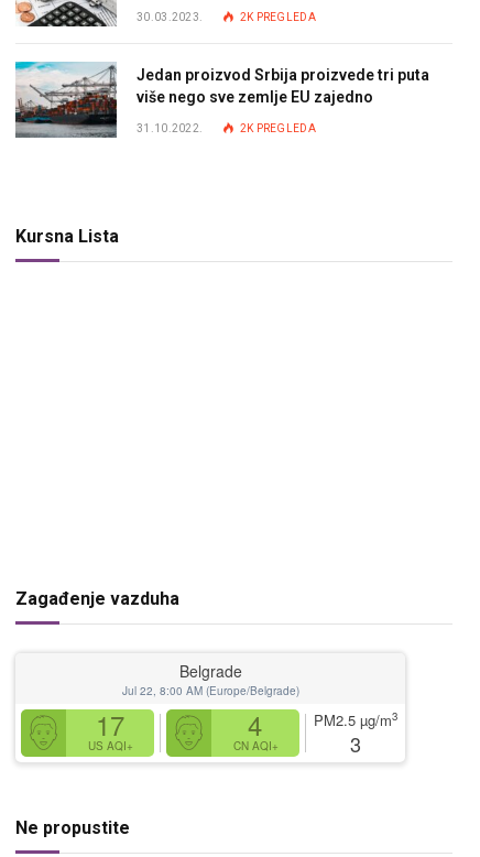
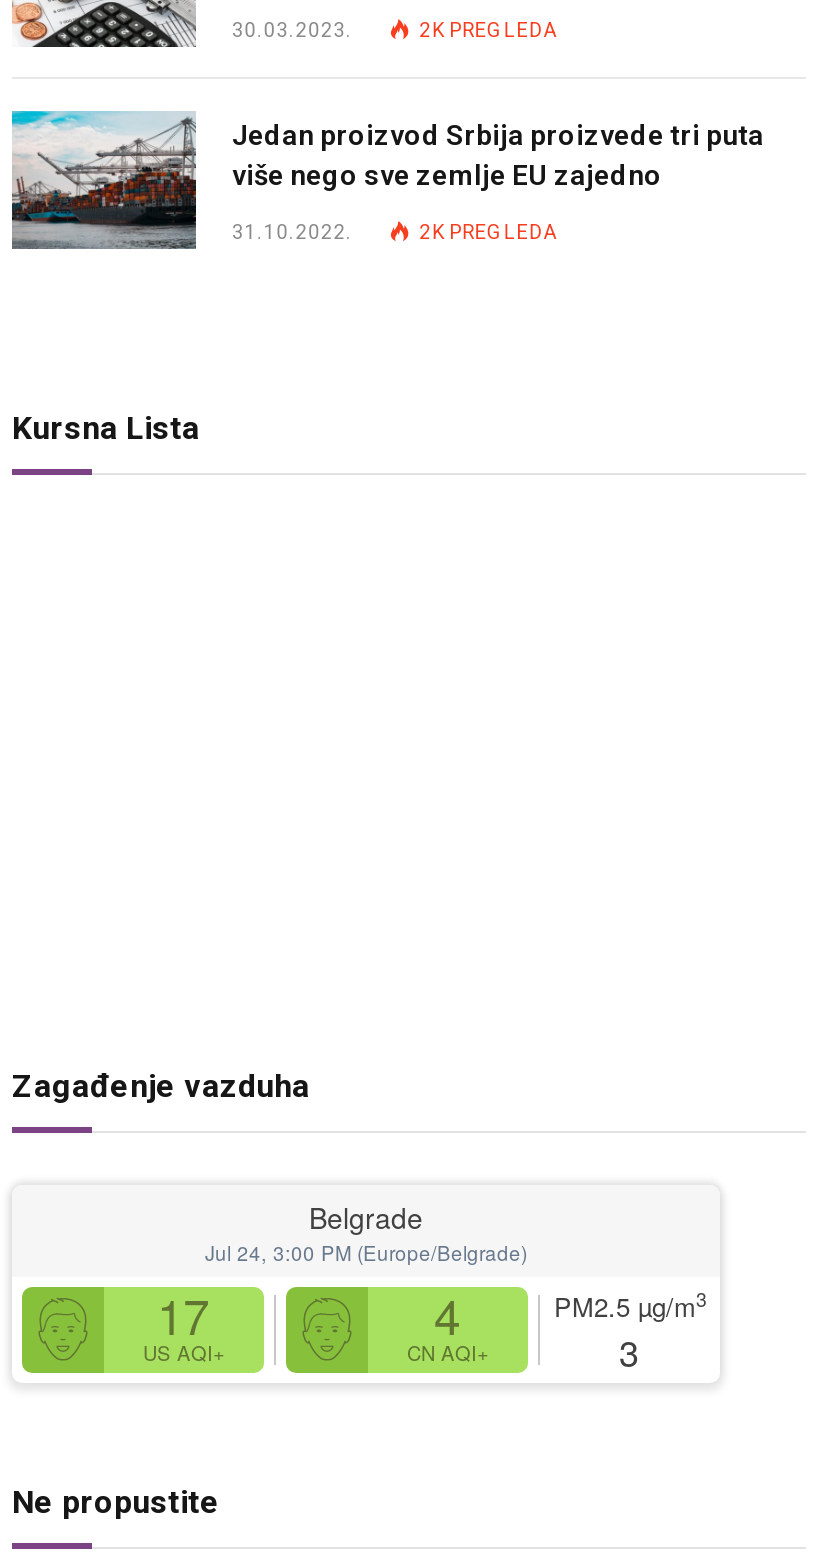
[122,683,299,698] Jul 22, 8:00 AM (Europe/Belgrade) -> [205,1240,527,1268] Jul 24, 3:00 PM (Europe/Belgrade)

